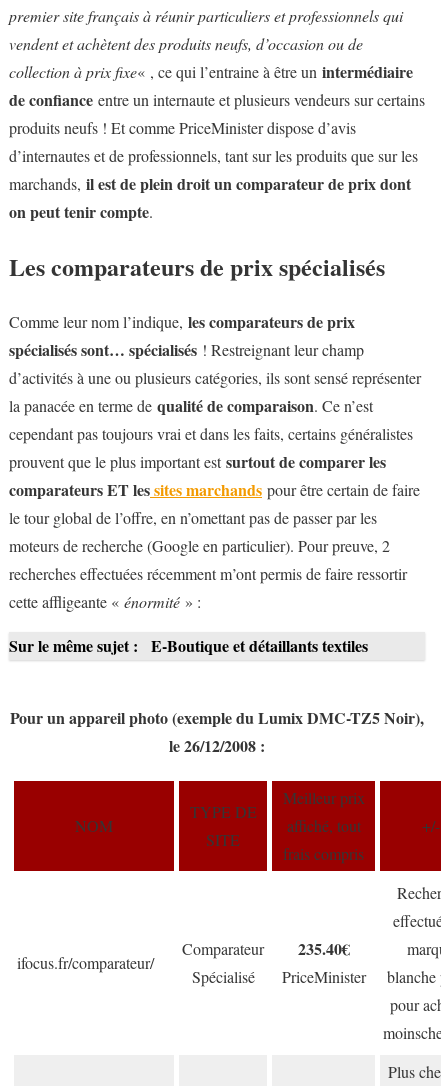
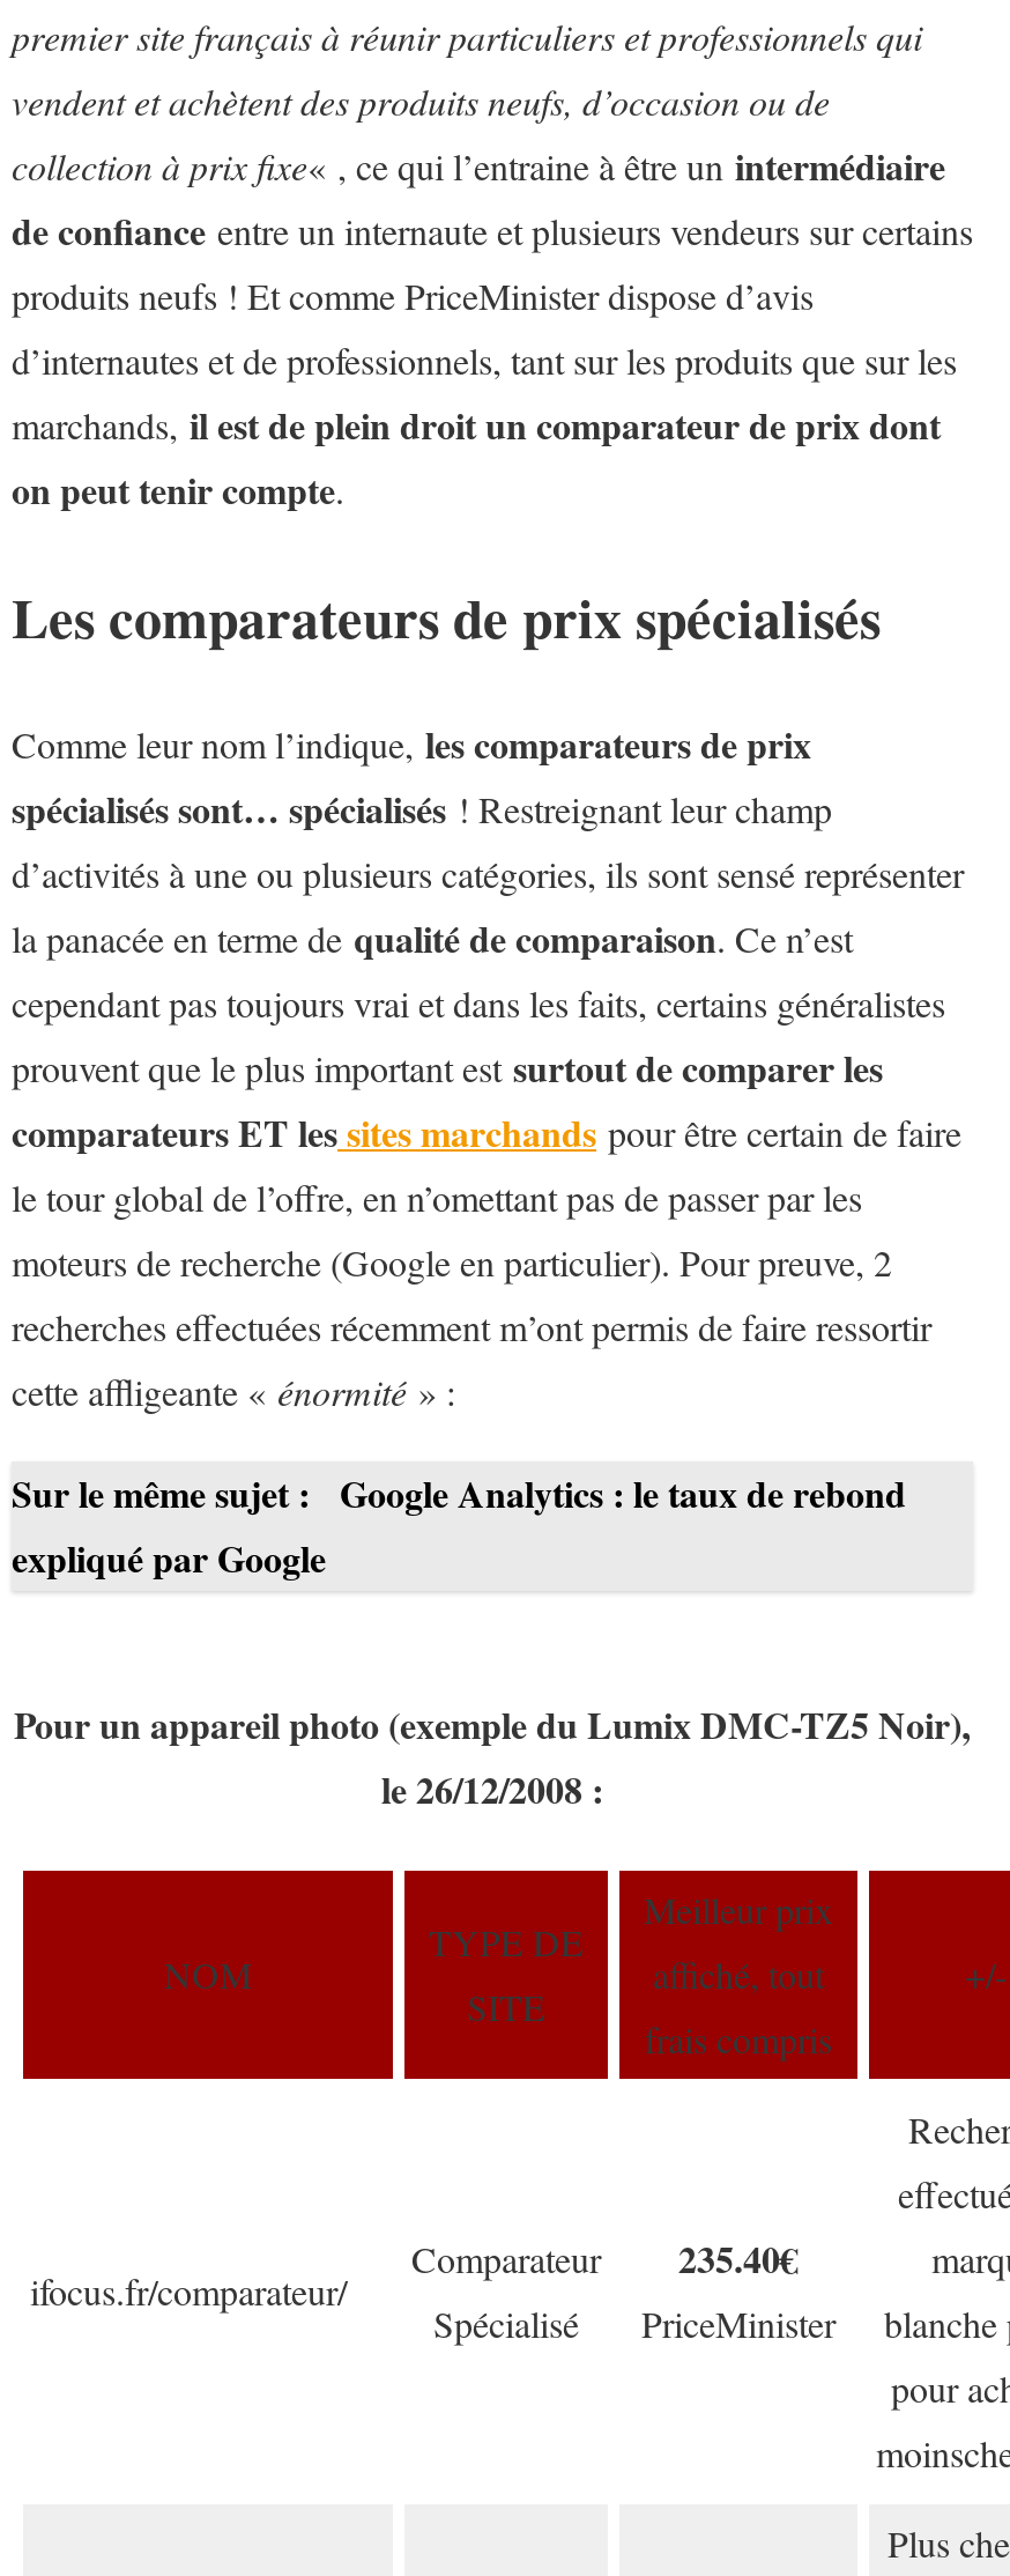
[9,634,368,657] Sur le même sujet : E-Boutique et détaillants textiles -> [12,1465,906,1583] Sur le même sujet : Google Analytics : le taux de rebond | expliqué par Google

